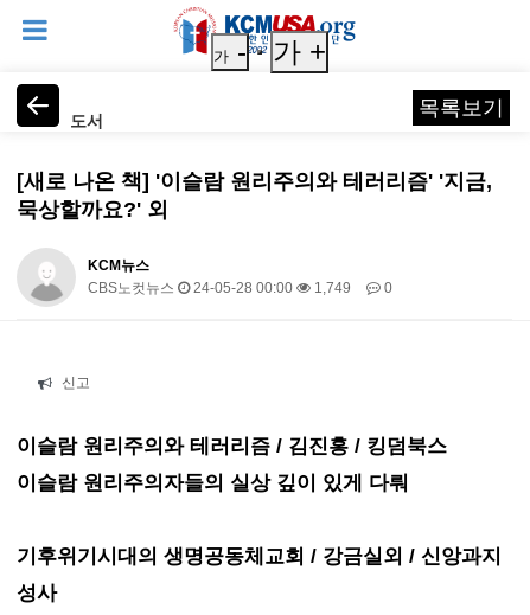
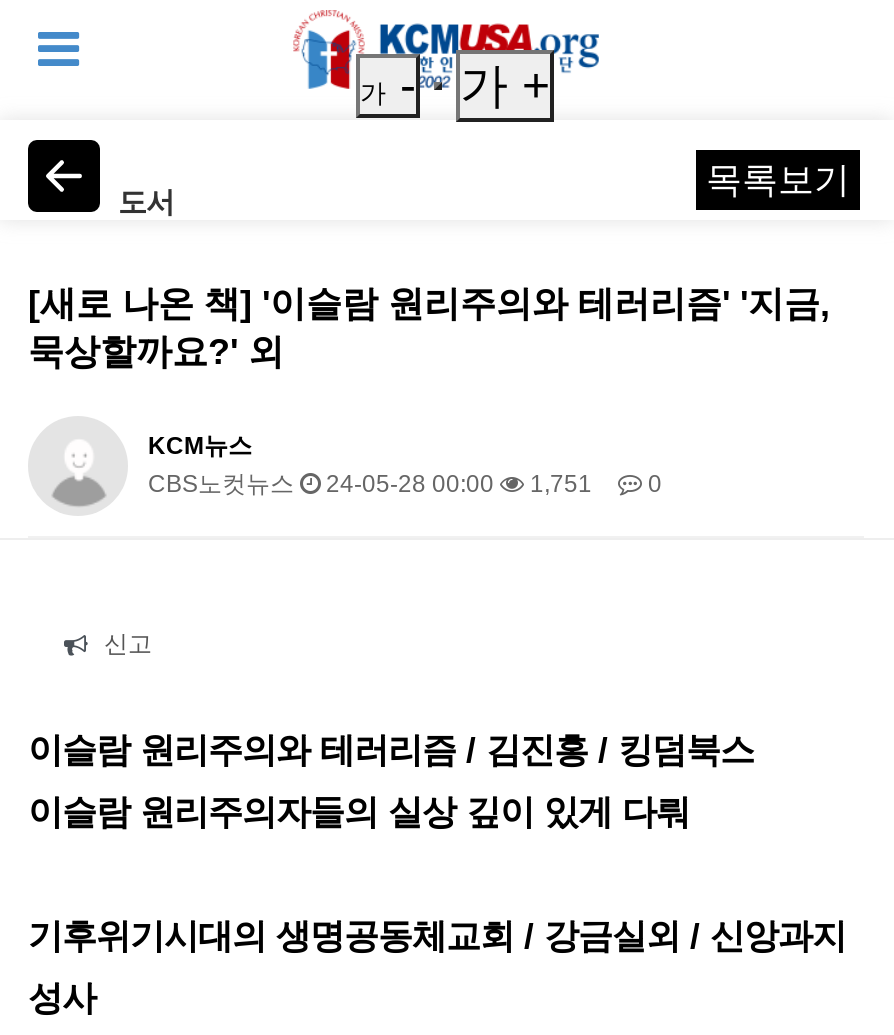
[88,280,392,296] CBS노컷뉴스 24-05-28 00:00 1,749 0 -> [148,470,662,498] CBS노컷뉴스 24-05-28 00:00 1,751 0

